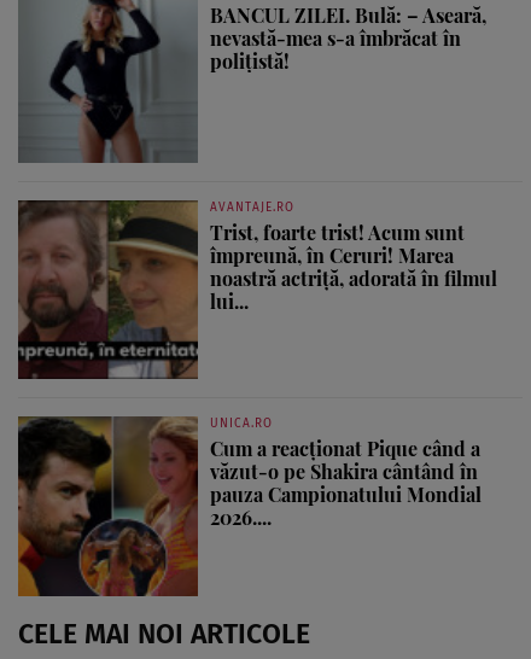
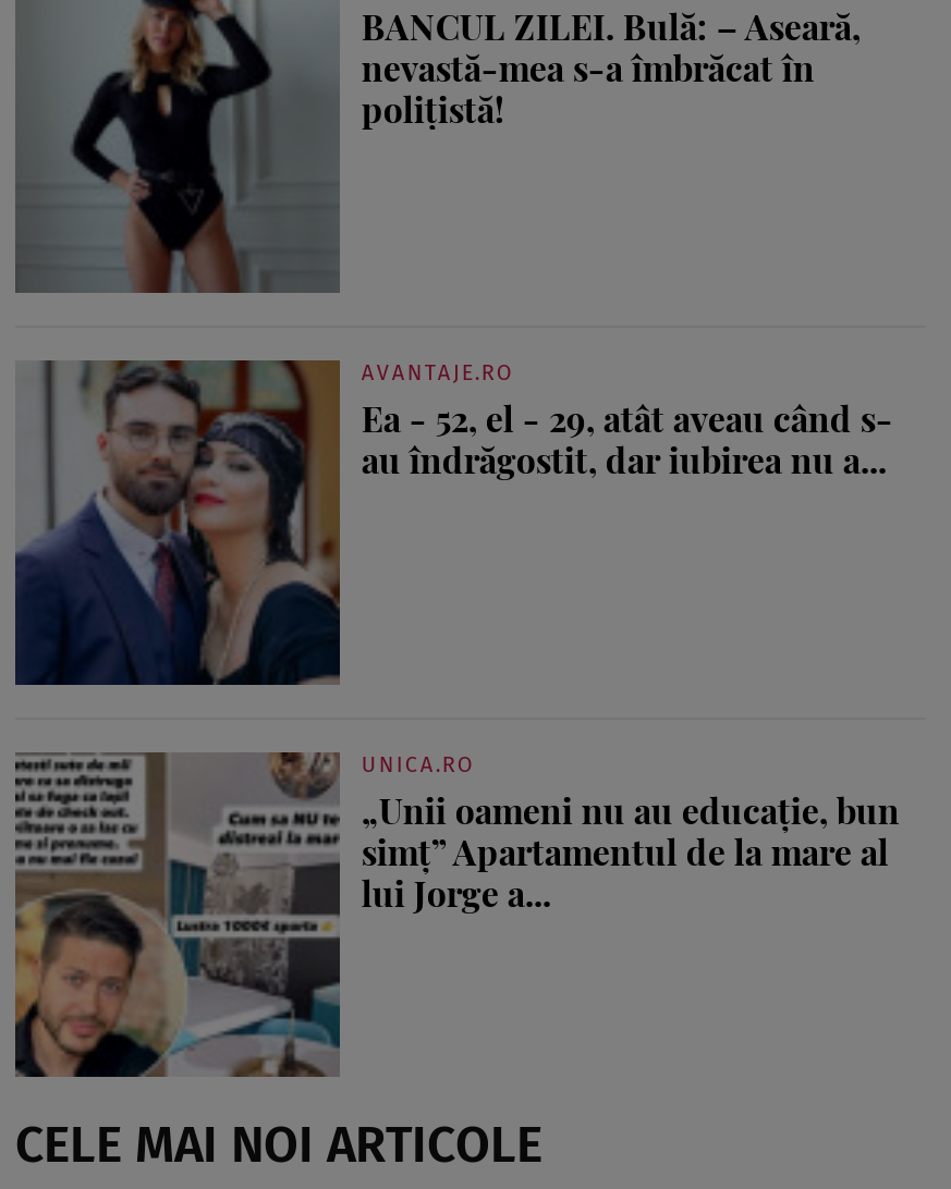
[17,199,497,380] [image] | Trist, foarte trist! Acum sunt | împreună, în Ceruri! Marea | noastră actriță, adorată în filmul | lui... -> [13,359,893,688] [image] | Ea - 52, el - 29, atât aveau când s- | au îndrăgostit, dar iubirea nu a...
[17,416,481,597] [image] | Cum a reacționat Pique când a | văzut-o pe Shakira cântând în | pauza Campionatului Mondial | 2026.... -> [13,751,899,1080] [image] | „Unii oameni nu au educație, bun | simț” Apartamentul de la mare al | lui Jorge a...

